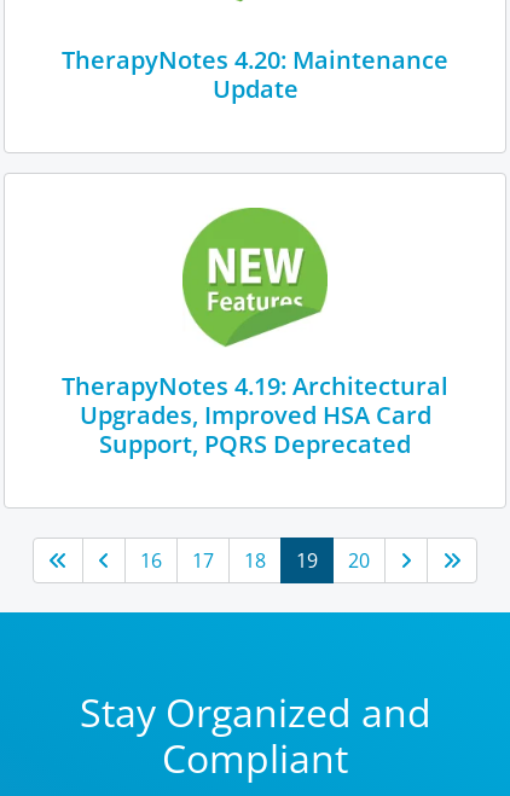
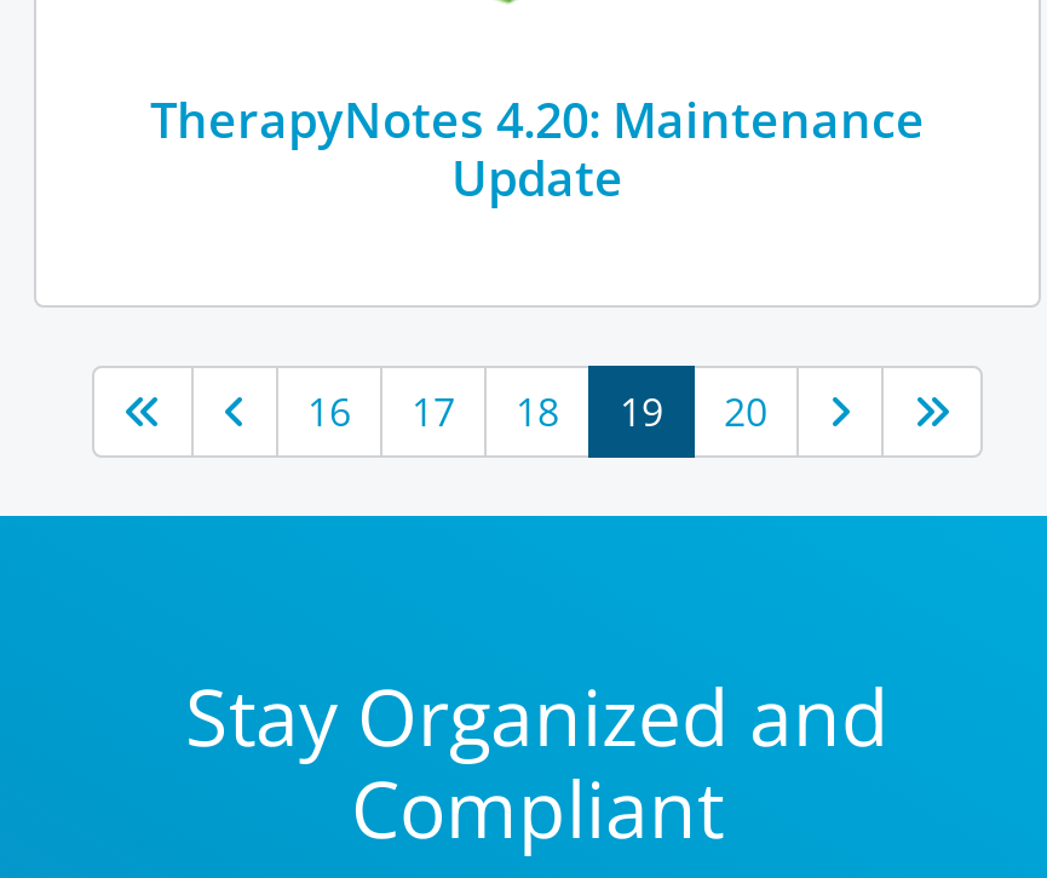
[62,207,448,460] [image] | TherapyNotes 4.19: Architectural | Upgrades, Improved HSA Card | Support, PQRS Deprecated -> none

